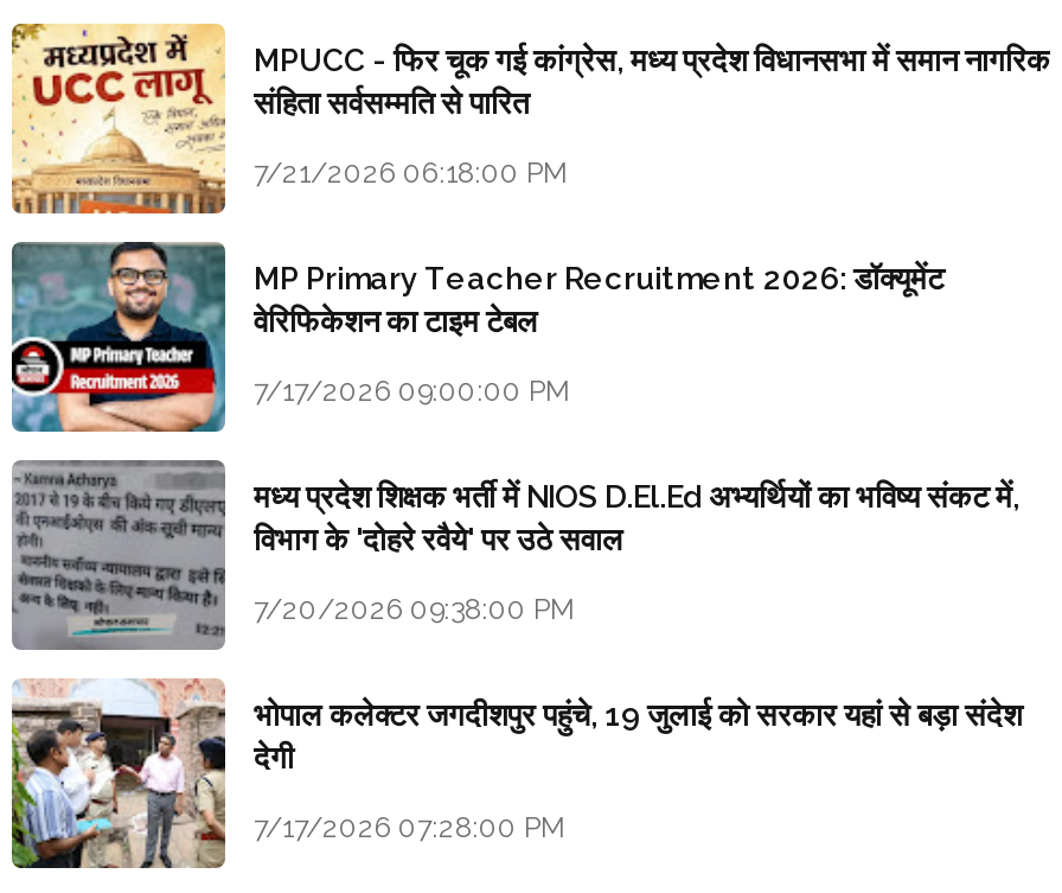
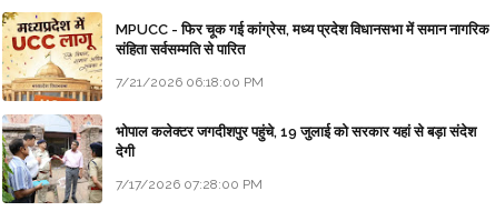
[9,241,1019,625] [image] | MP Primary Teacher Recruitment 2026: डॉक्यूमेंट | वेरिफिकेशन का टाइम टेबल | 7/17/2026 09:00:00 PM | मध्य प्रदेश शिक्षक भर्ती में NIOS D.El.Ed अभ्यर्थियों का भविष्य संकट में, | विभाग के 'दोहरे रवैये' पर उठे सवाल | 7/20/2026 09:38:00 PM -> none
[9,459,220,651] [image] -> none

